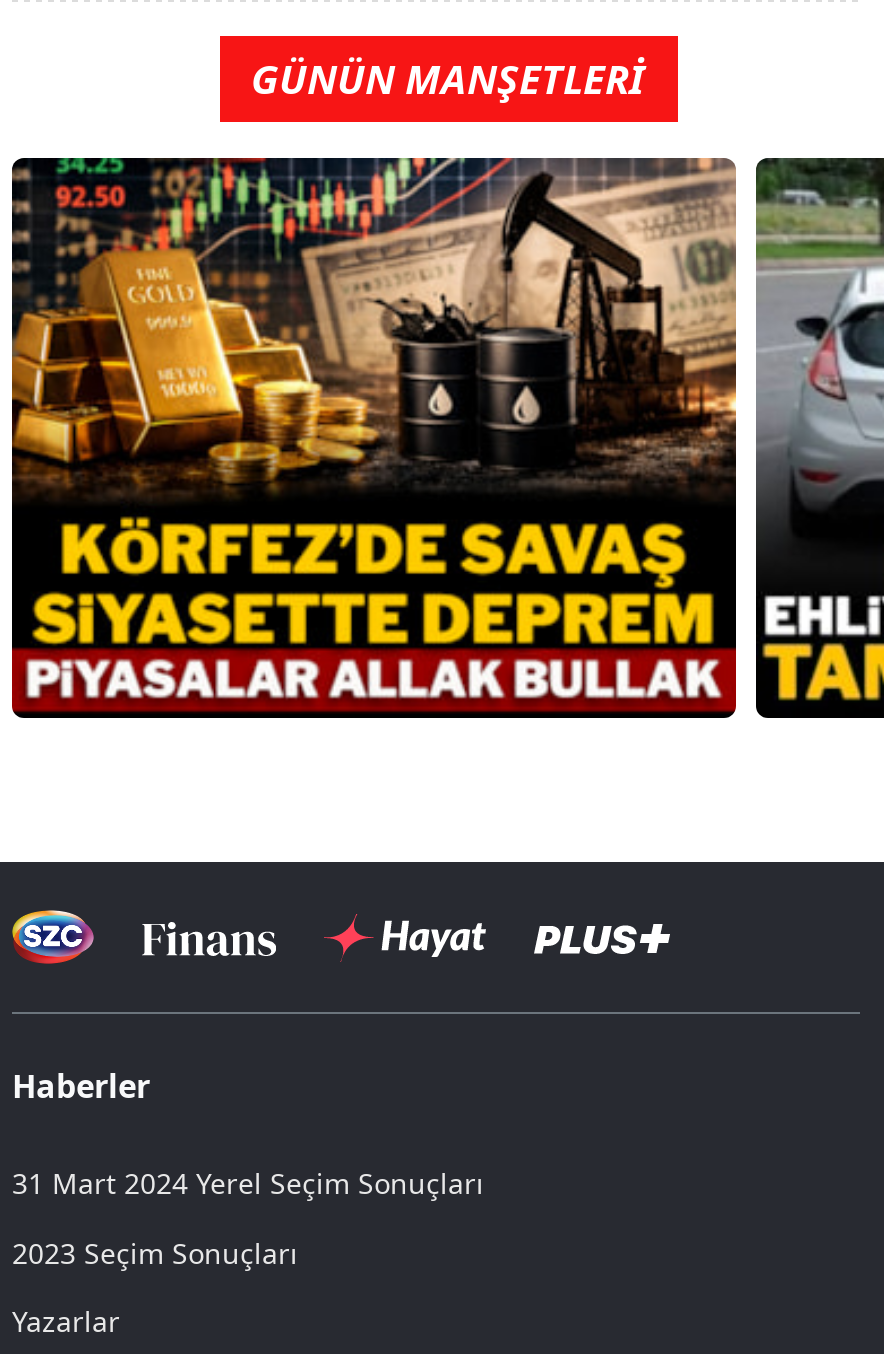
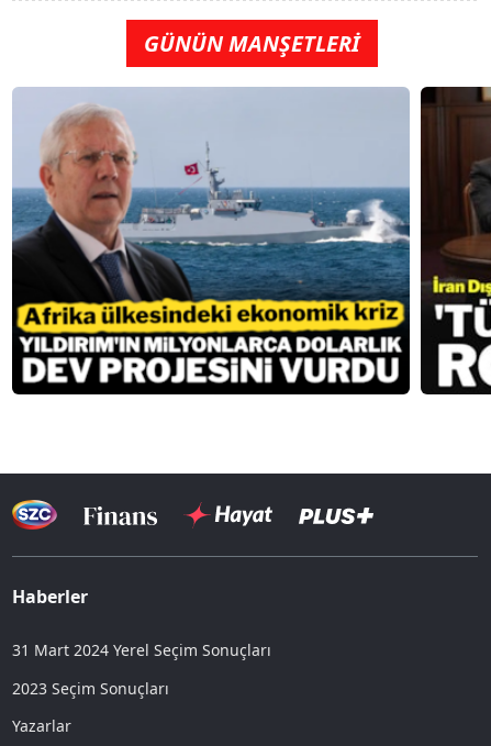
[10,156,738,712] [image] -> [11,87,411,391] [image]
[754,156,878,704] [image] -> [420,86,488,388] [image]

